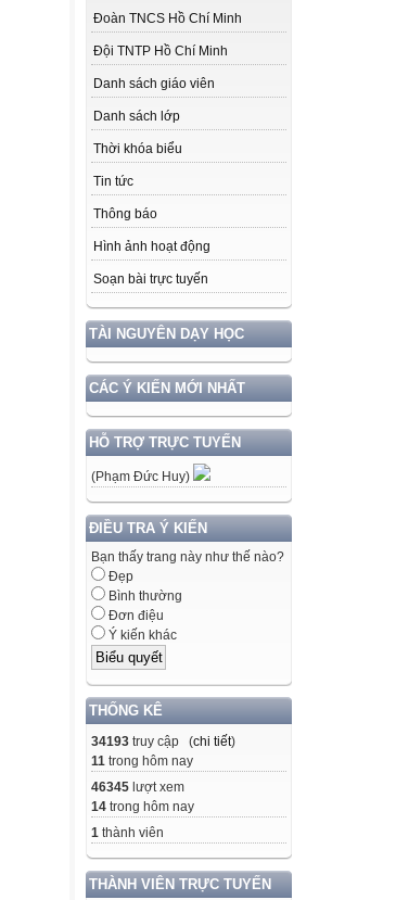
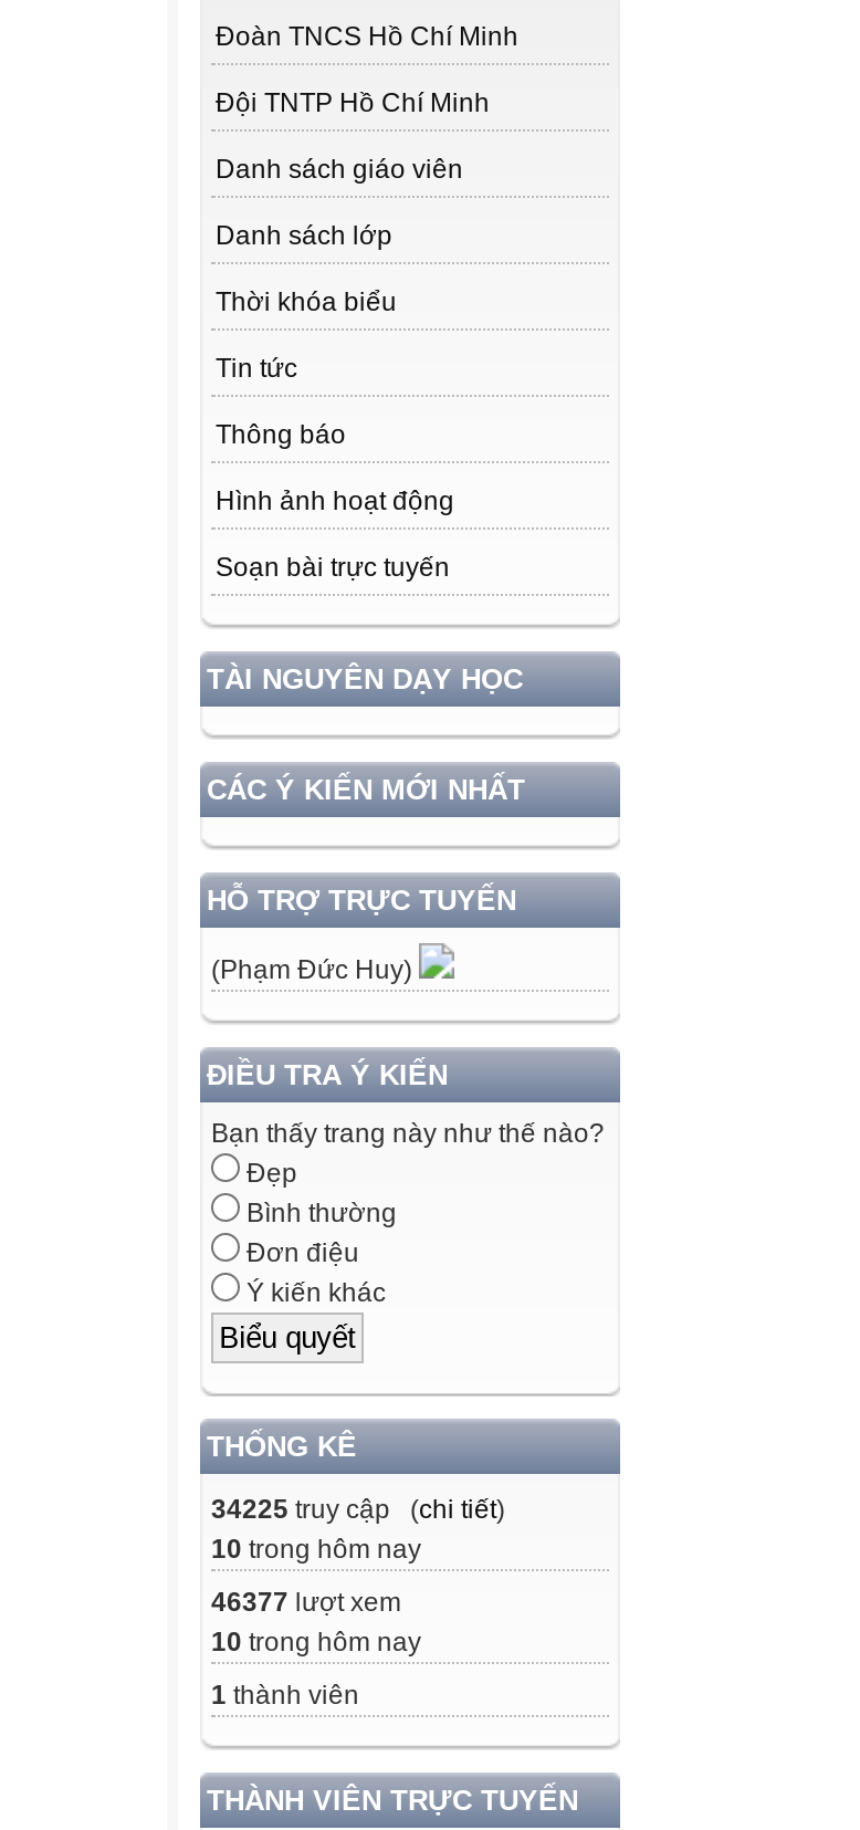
[91,733,235,749] 34193 truy cập (chi tiết) -> [211,1493,505,1524] 34225 truy cập (chi tiết)
[91,753,193,768] 11 trong hôm nay -> [211,1533,421,1564] 10 trong hôm nay
[91,779,184,794] 46345 lượt xem -> [211,1586,401,1617] 46377 lượt xem
[91,798,194,814] 14 trong hôm nay -> [211,1625,421,1656] 10 trong hôm nay

